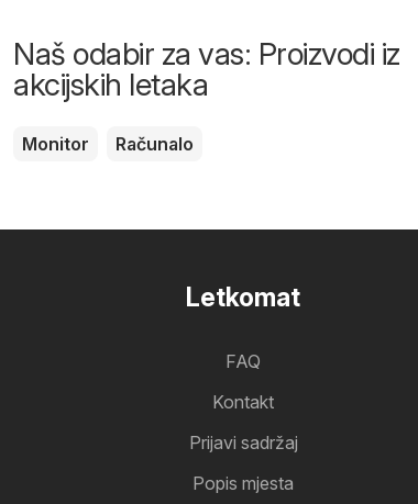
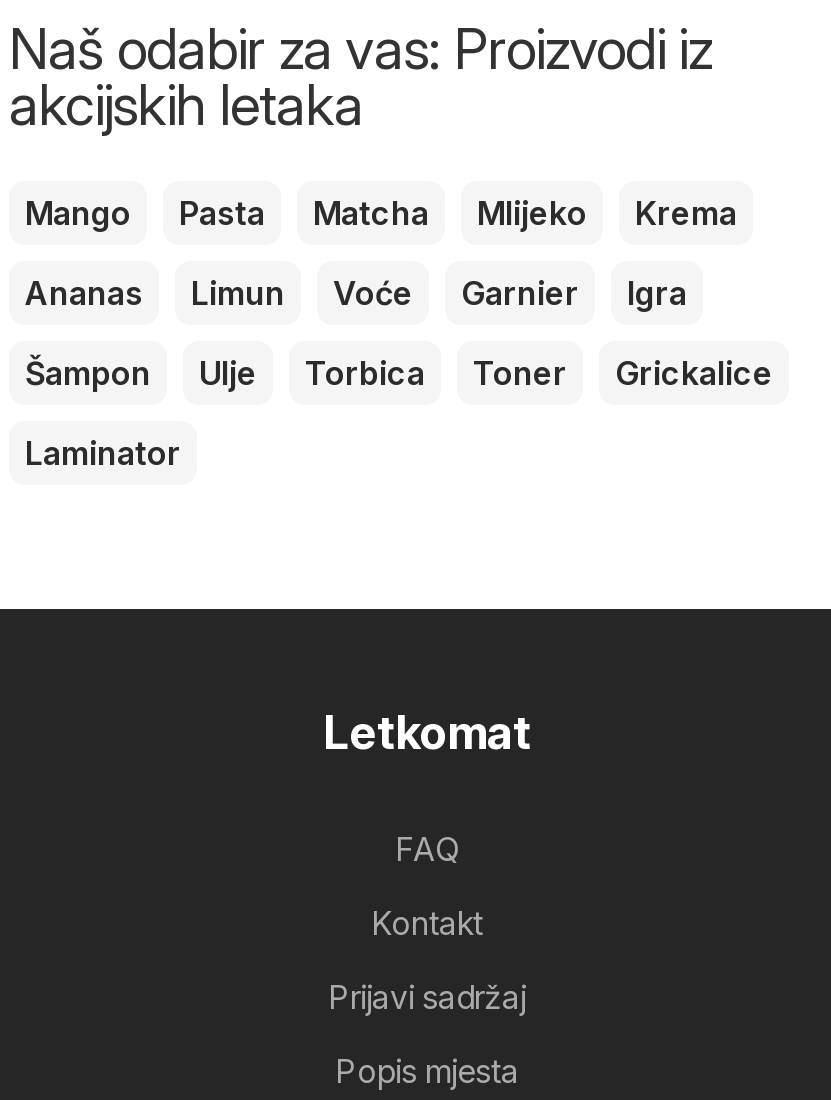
[22,133,194,155] Monitor | Računalo -> [25,194,773,474] Mango | Pasta | Matcha | Mlijeko | Krema | Ananas | Limun | Voće | Garnier | Igra | Šampon | Ulje | Torbica | Toner | Grickalice | Laminator

